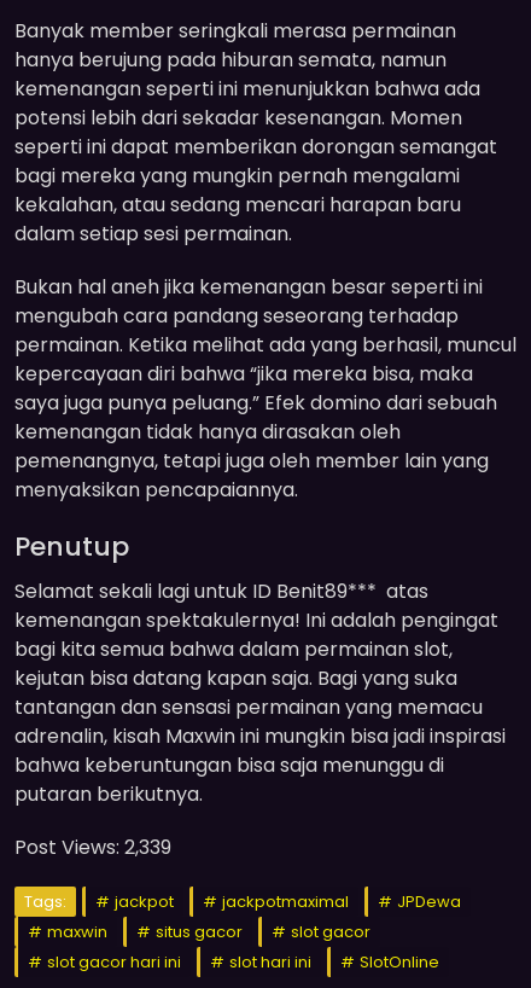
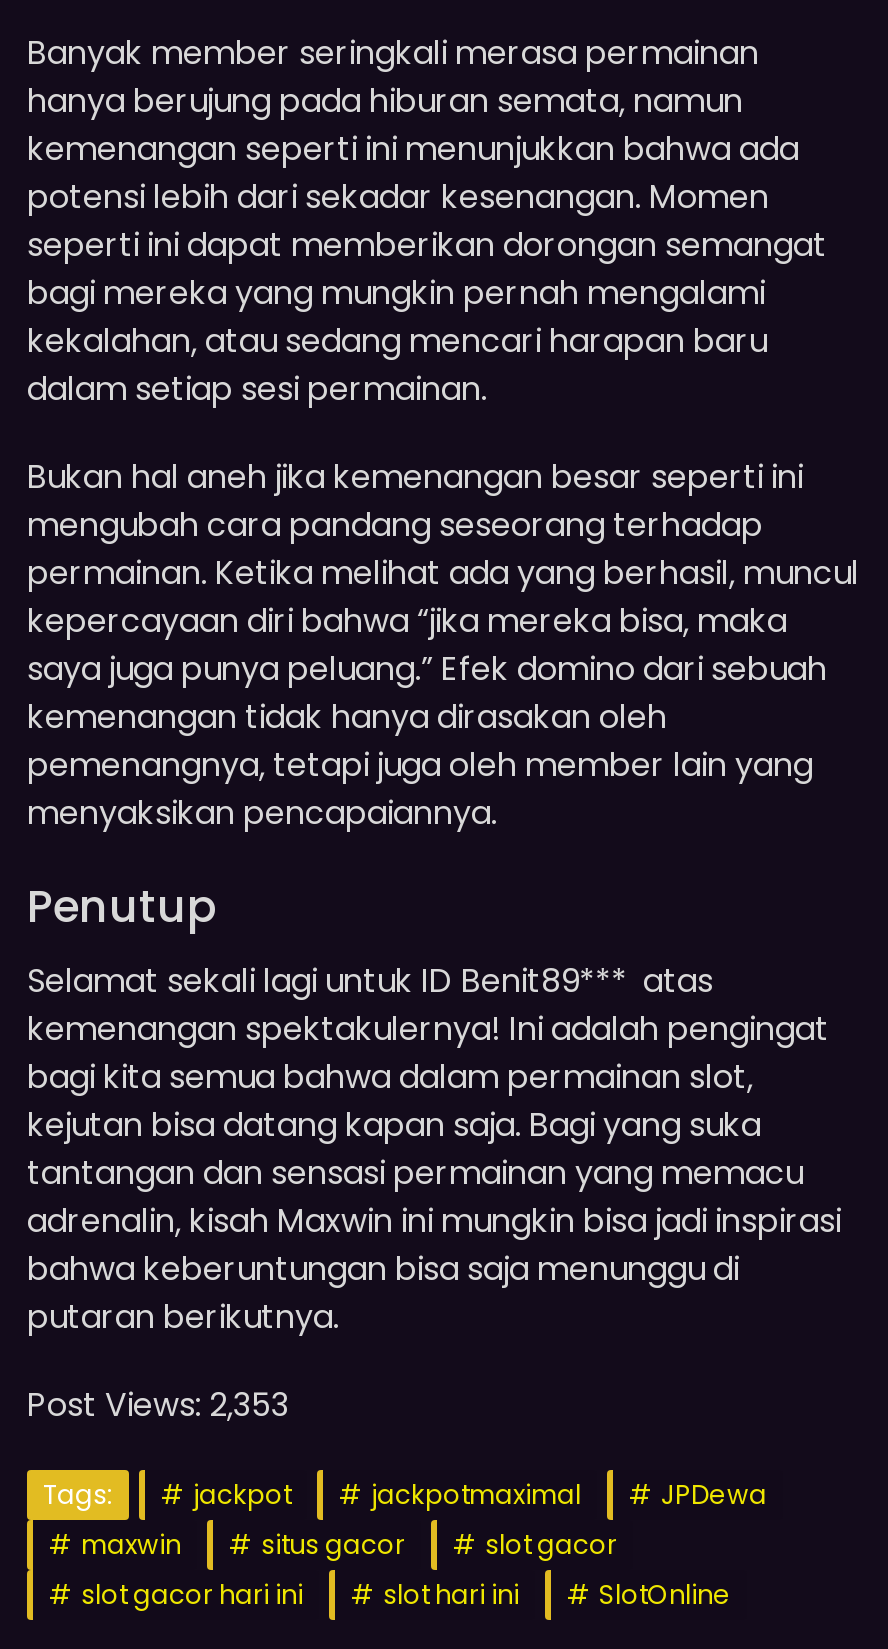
[14,833,171,861] Post Views: 2,339 -> [27,1381,289,1427] Post Views: 2,353

